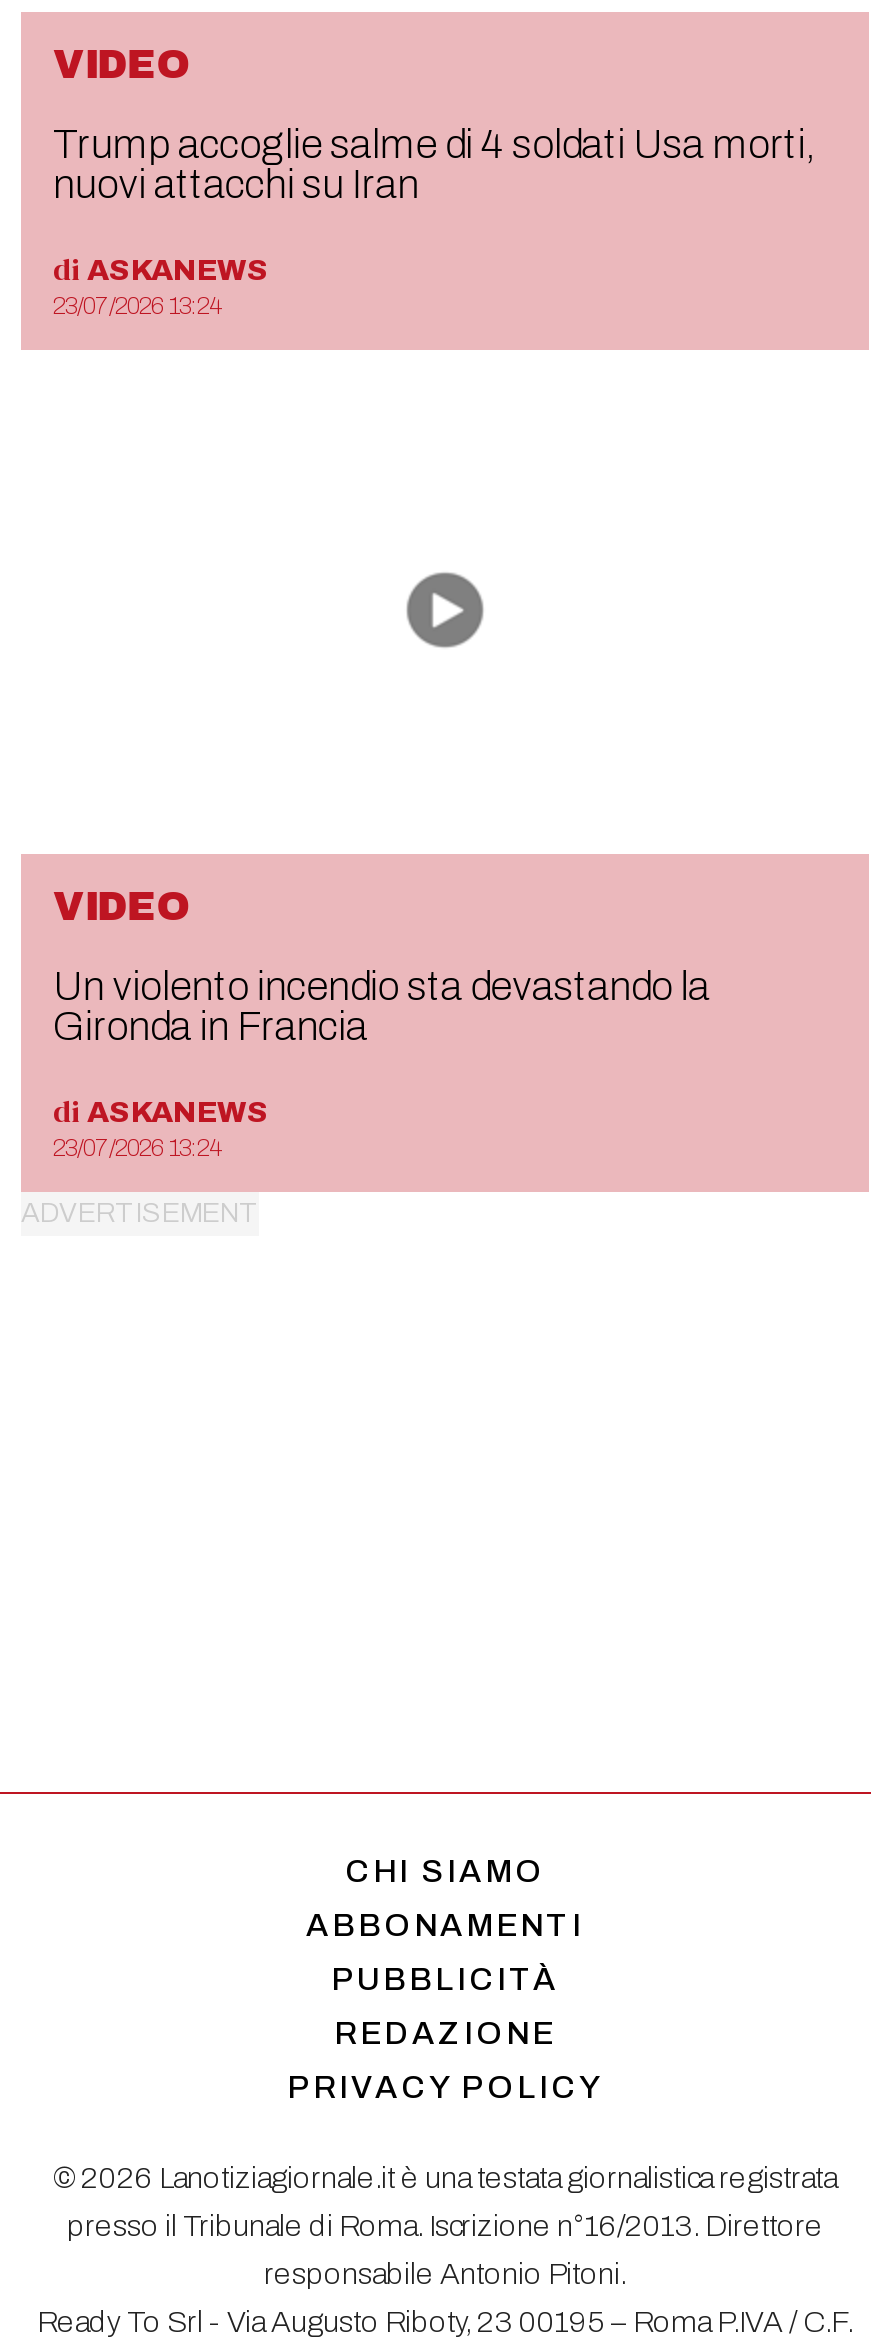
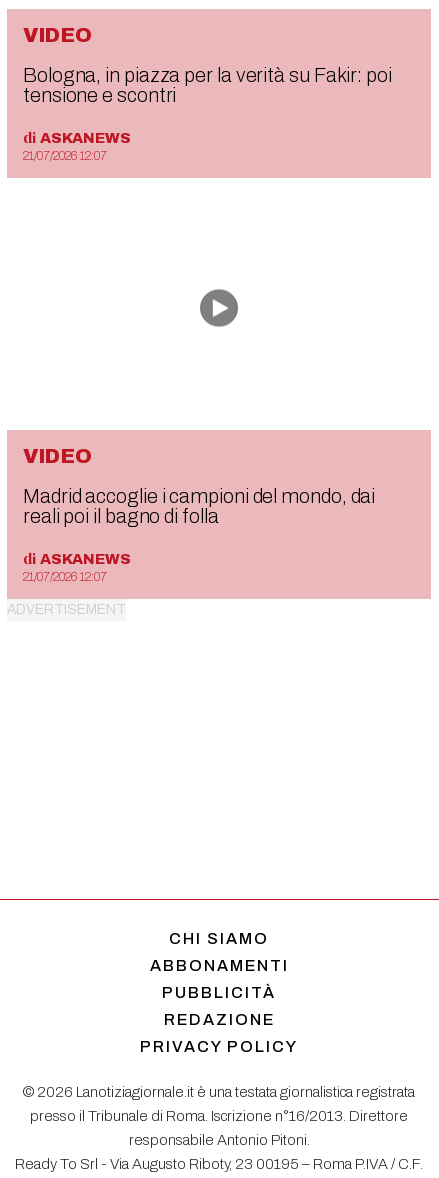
[53,122,815,206] Trump accoglie salme di 4 soldati Usa morti, | nuovi attacchi su Iran -> [23,64,392,106] Bologna, in piazza per la verità su Fakir: poi | tensione e scontri
[53,292,221,320] 23/07/2026 13:24 -> [23,149,107,163] 21/07/2026 12:07
[53,964,710,1048] Un violento incendio sta devastando la | Gironda in Francia -> [23,485,375,527] Madrid accoglie i campioni del mondo, dai | reali poi il bagno di folla
[53,1134,221,1162] 23/07/2026 13:24 -> [23,570,107,584] 21/07/2026 12:07

